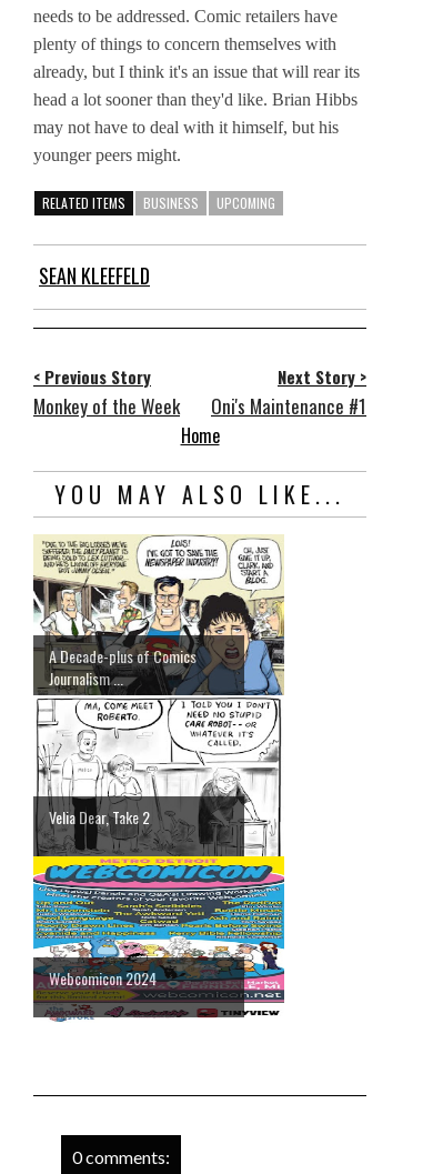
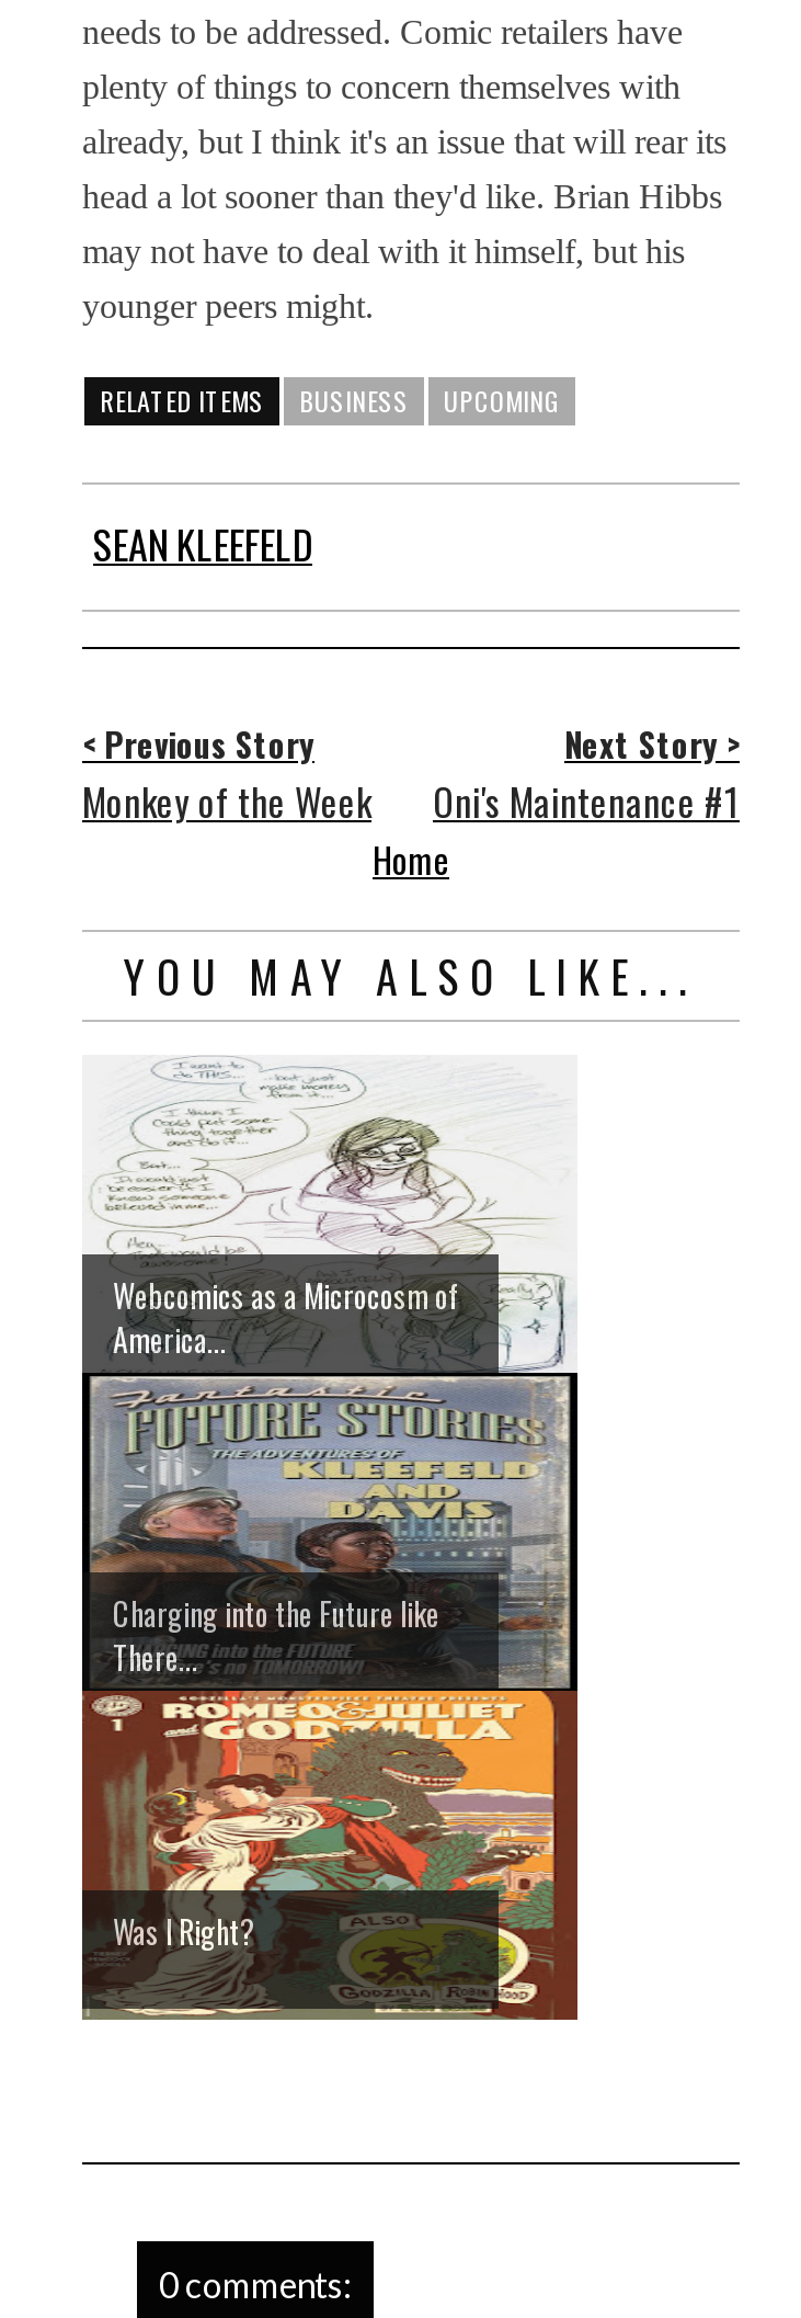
[32,534,285,1023] [image] | A Decade-plus of Comics | Journalism ... -> [80,1057,580,2022] [image] | Webcomics as a Microcosm of | America...
[49,805,150,828] Velia Dear, Take 2 -> [113,1589,439,1679] Charging into the Future like | There...
[49,966,157,989] Webcomicon 2024 -> [113,1907,255,1953] Was I Right?

